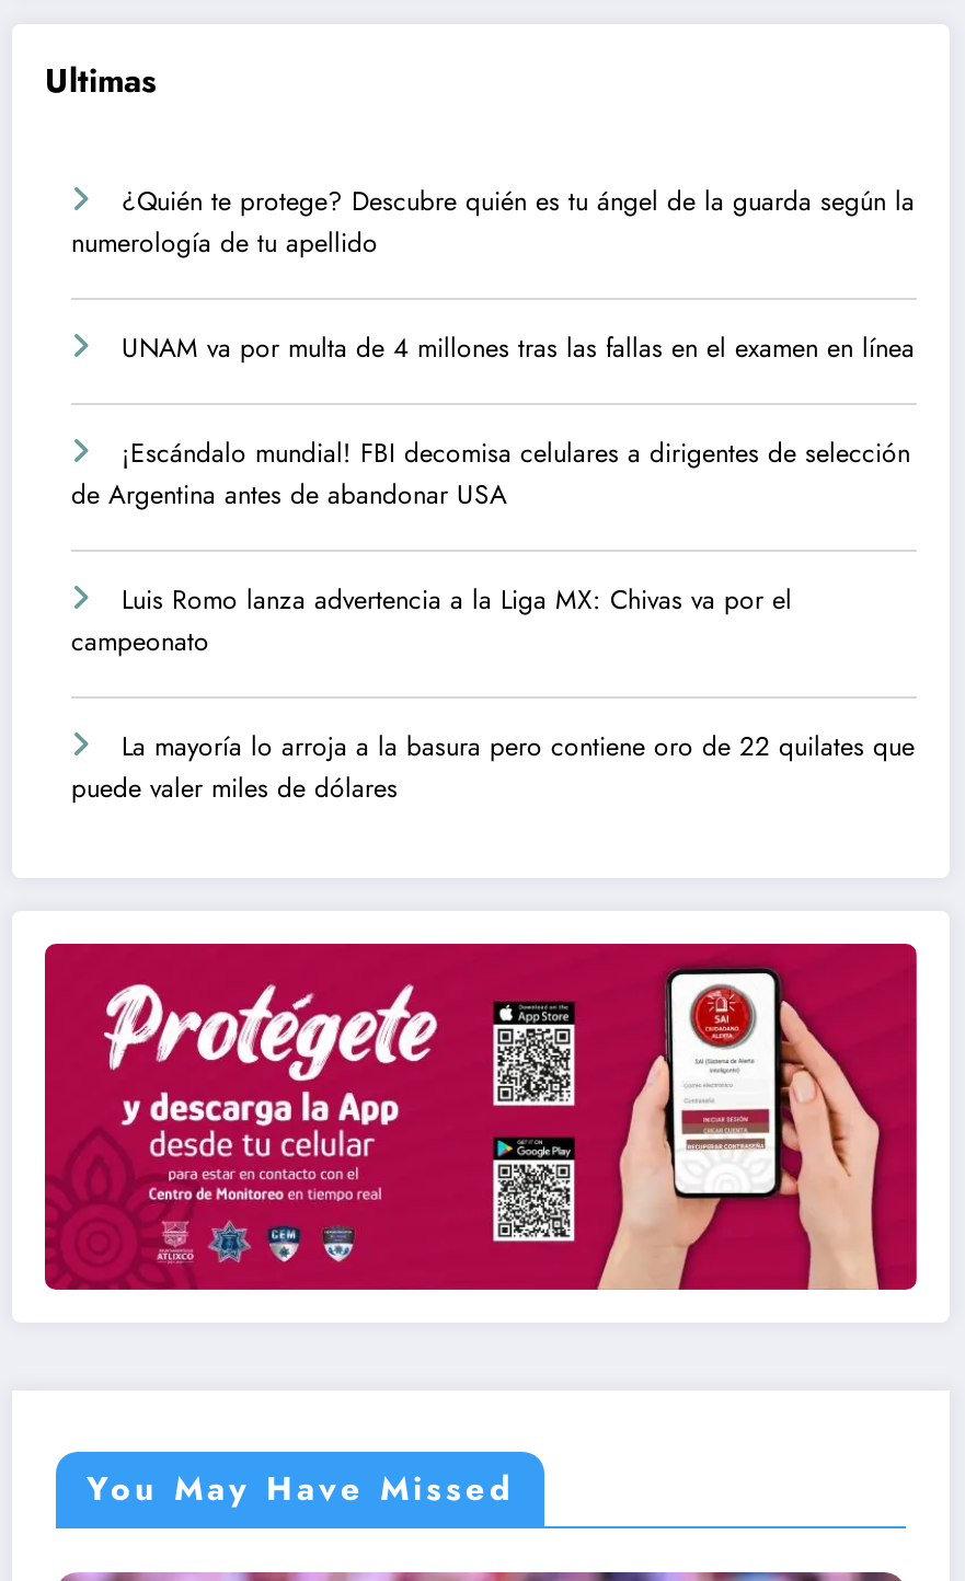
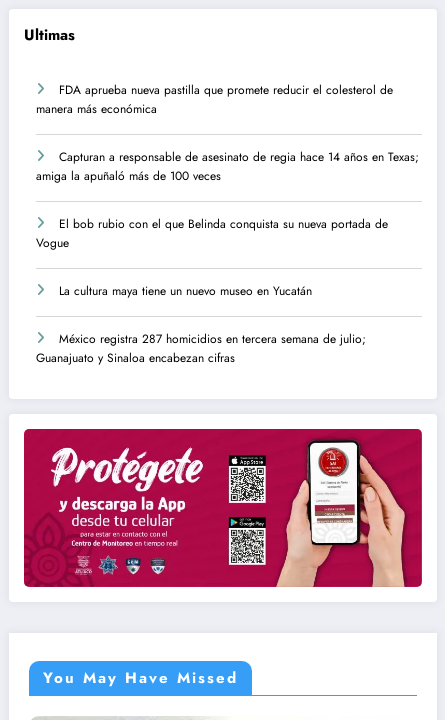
[71,182,915,263] ¿Quién te protege? Descubre quién es tu ángel de la guarda según la | numerología de tu apellido -> [36,81,393,118] FDA aprueba nueva pastilla que promete reducir el colesterol de | manera más económica
[122,329,915,368] UNAM va por multa de 4 millones tras las fallas en el examen en línea -> [36,148,419,185] Capturan a responsable de asesinato de regia hace 14 años en Texas; | amiga la apuñaló más de 100 veces
[71,434,910,515] ¡Escándalo mundial! FBI decomisa celulares a dirigentes de selección | de Argentina antes de abandonar USA -> [36,215,388,252] El bob rubio con el que Belinda conquista su nueva portada de | Vogue
[71,581,792,662] Luis Romo lanza advertencia a la Liga MX: Chivas va por el | campeonato -> [59,282,312,300] La cultura maya tiene un nuevo museo en Yucatán
[71,727,915,808] La mayoría lo arroja a la basura pero contiene oro de 22 quilates que | puede valer miles de dólares -> [36,330,366,367] México registra 287 homicidios en tercera semana de julio; | Guanajuato y Sinaloa encabezan cifras

